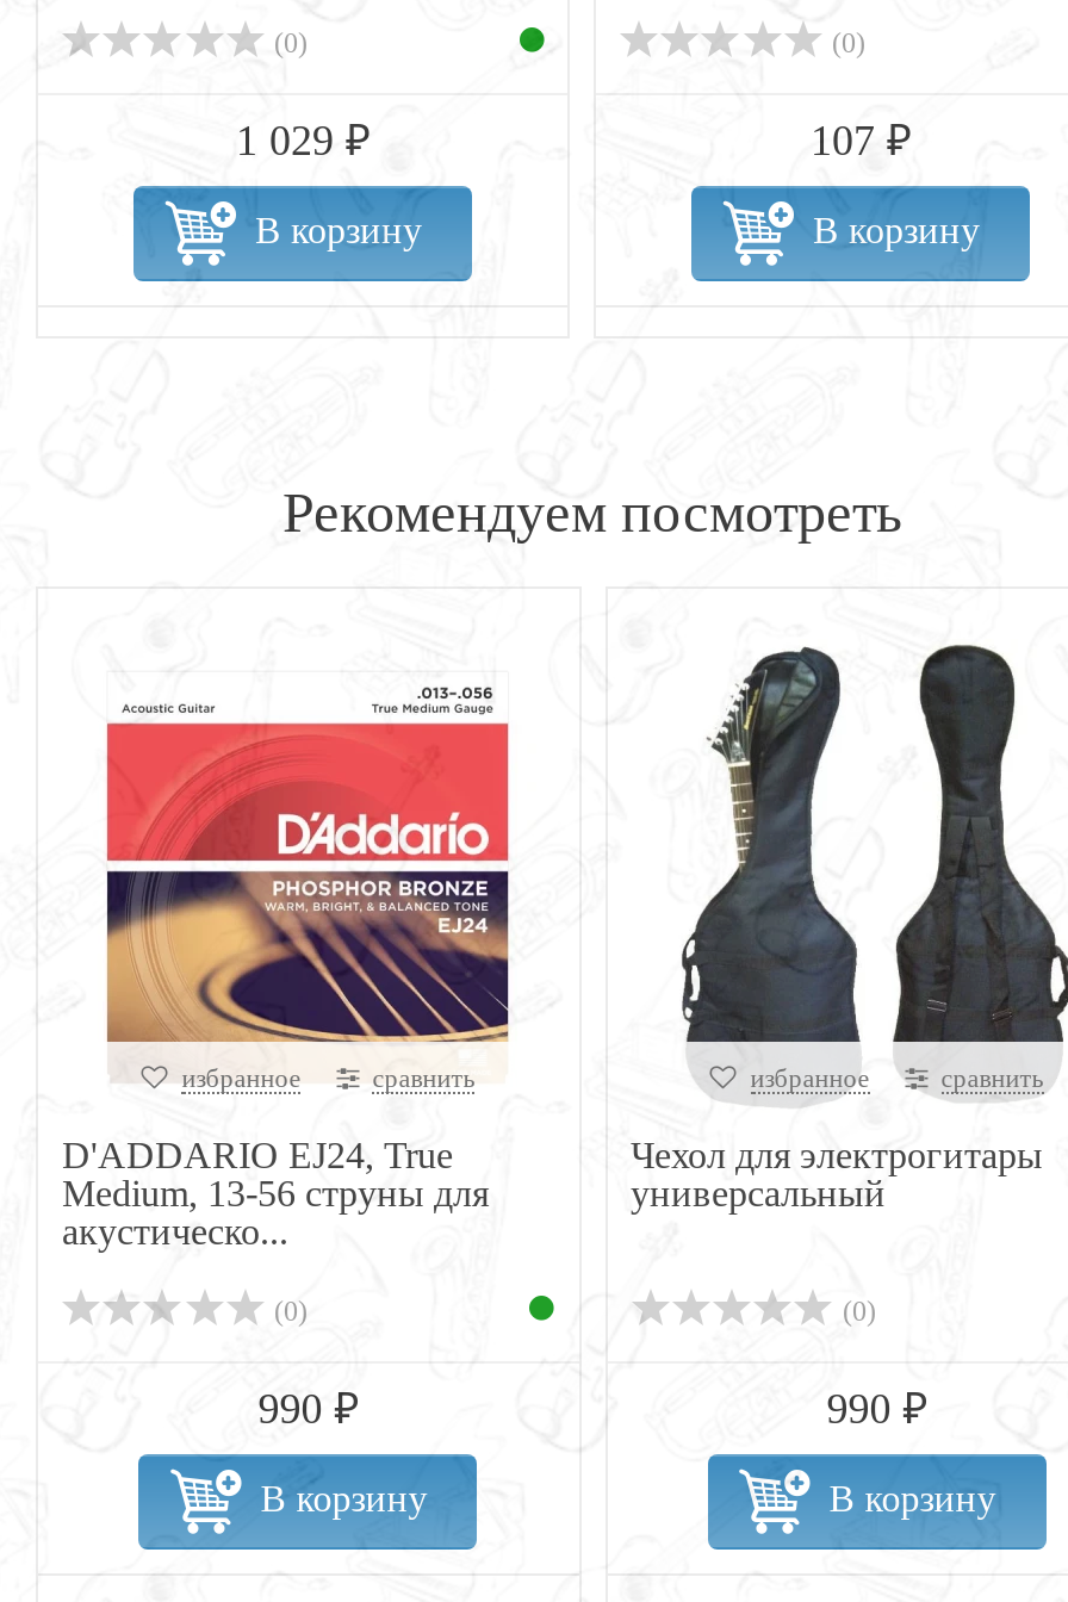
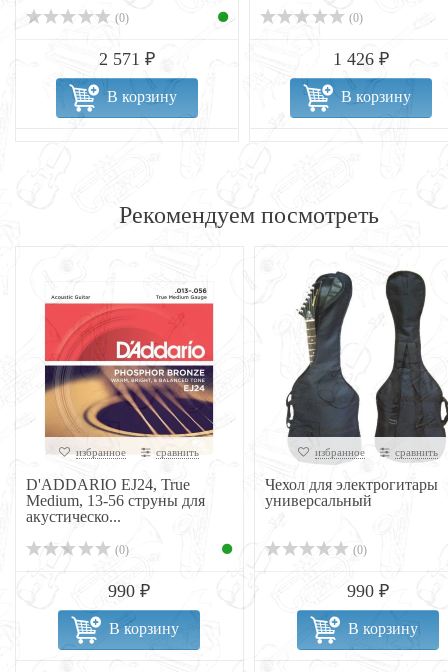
[236,117,370,164] 1 029 ₽ -> [99,49,155,69] 2 571 ₽
[811,117,911,164] 107 ₽ -> [333,49,389,69] 1 426 ₽

